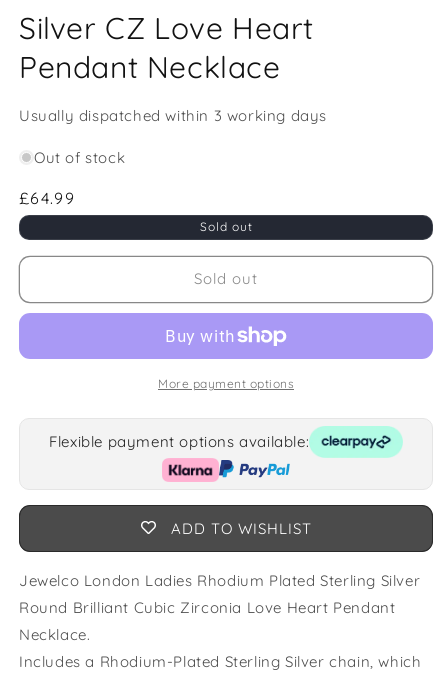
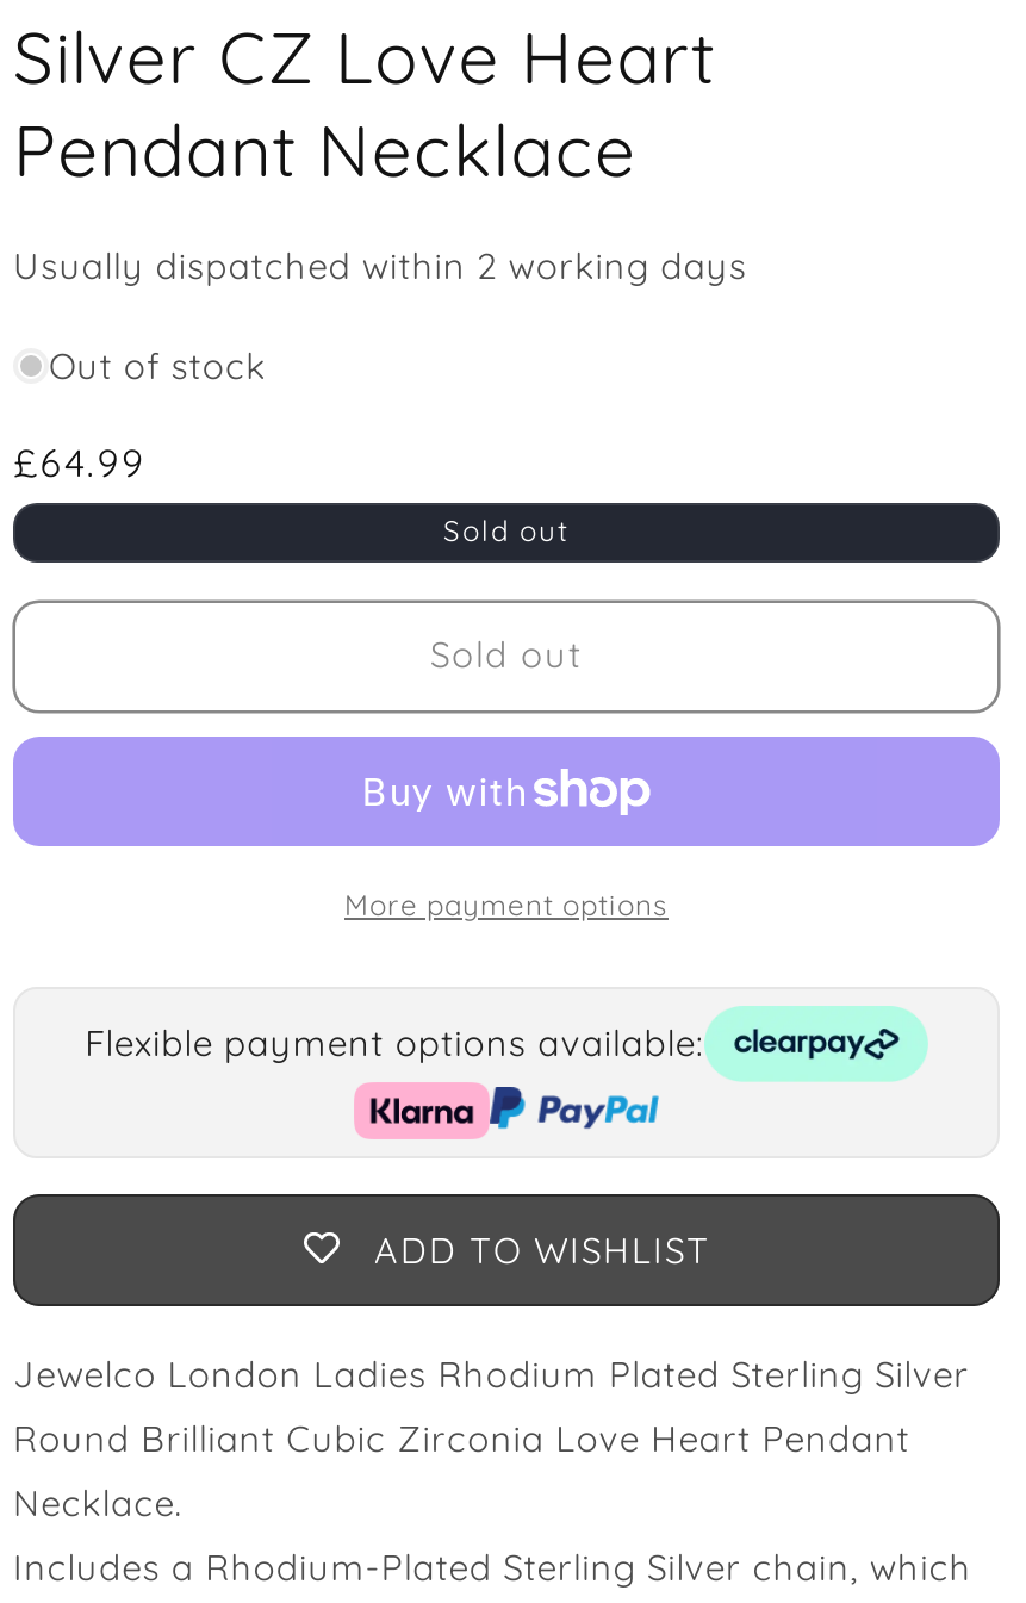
[19,105,327,124] Usually dispatched within 3 working days -> [13,242,747,287] Usually dispatched within 2 working days

